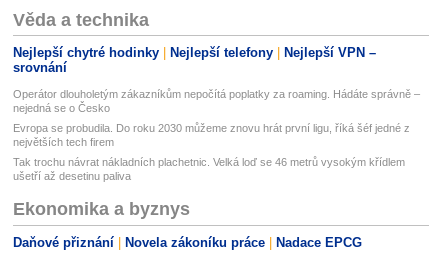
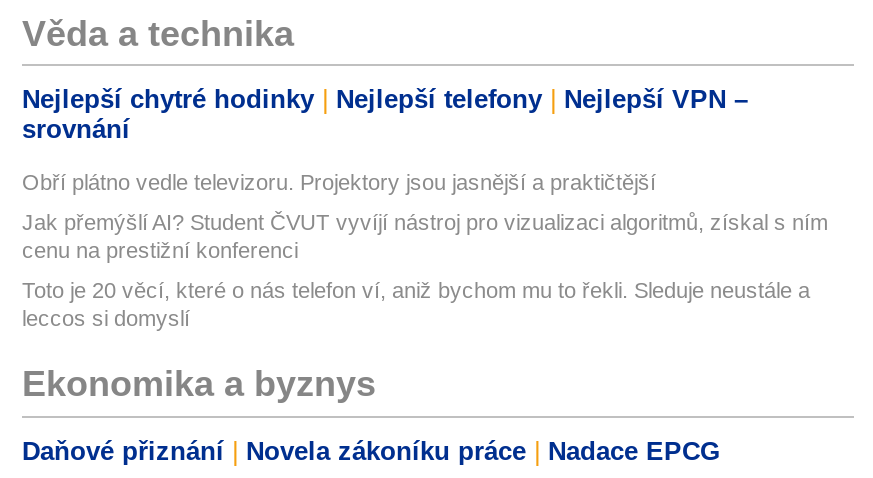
[13,88,420,114] Operátor dlouholetým zákazníkům nepočítá poplatky za roaming. Hádáte správně – | nejedná se o Česko -> [22,171,656,195] Obří plátno vedle televizoru. Projektory jsou jasnější a praktičtější
[13,122,410,148] Evropa se probudila. Do roku 2030 můžeme znovu hrát první ligu, říká šéf jedné z | největších tech firem -> [22,211,828,263] Jak přemýšlí AI? Student ČVUT vyvíjí nástroj pro vizualizaci algoritmů, získal s ním | cenu na prestižní konferenci
[13,156,405,182] Tak trochu návrat nákladních plachetnic. Velká loď se 46 metrů vysokým křídlem | ušetří až desetinu paliva -> [22,279,810,331] Toto je 20 věcí, které o nás telefon ví, aniž bychom mu to řekli. Sleduje neustále a | leccos si domyslí

